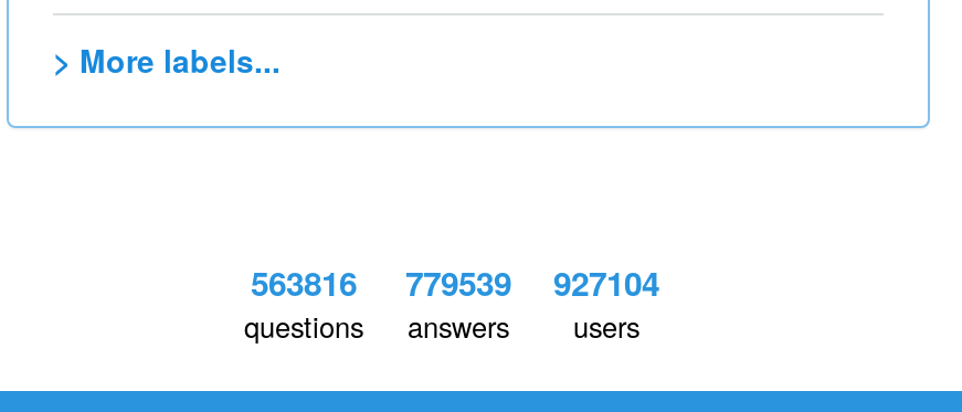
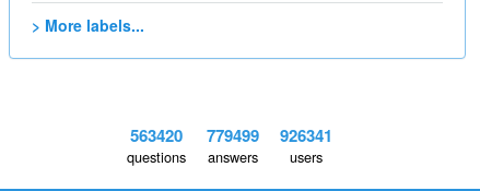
[251,258,357,307] 563816 -> [130,123,182,147] 563420
[405,258,511,307] 779539 -> [206,123,259,147] 779499
[553,258,659,307] 927104 -> [279,123,332,147] 926341

